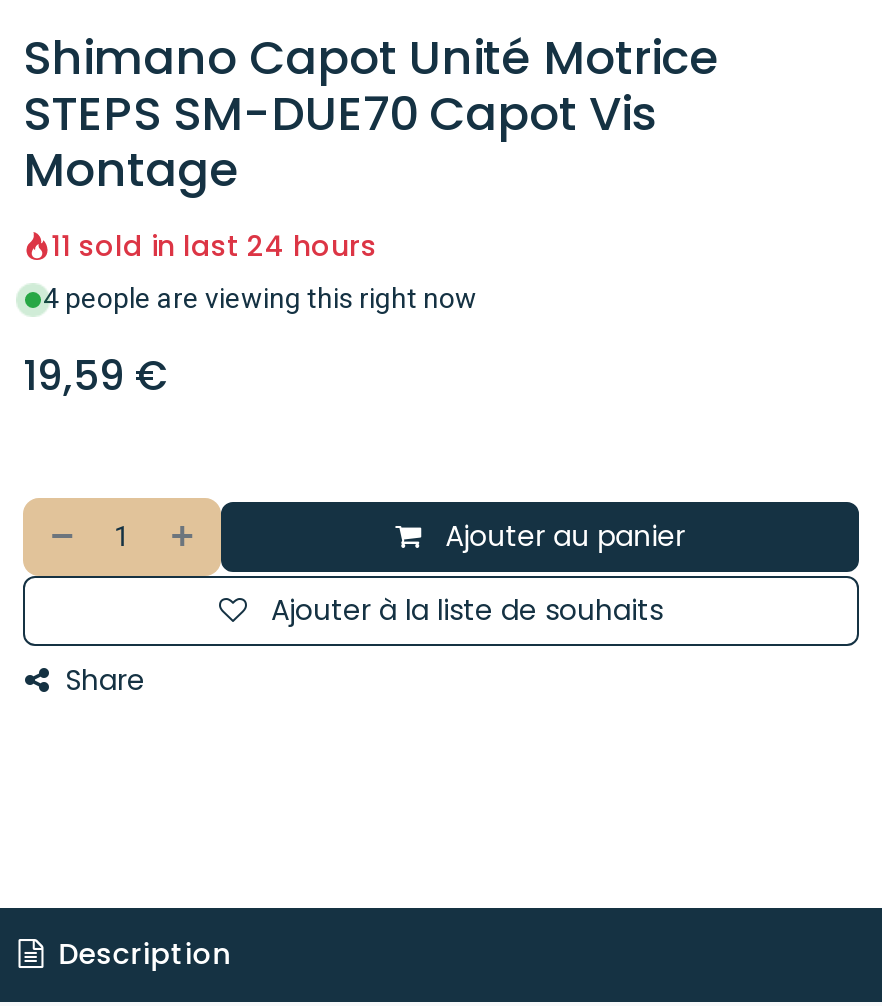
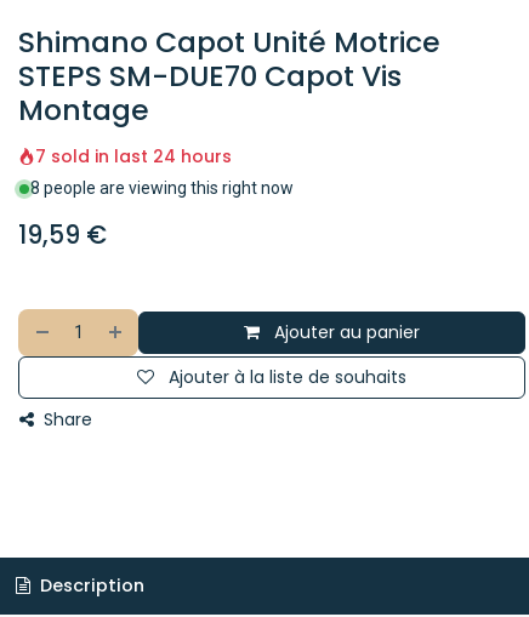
[51,226,377,266] 11 sold in last 24 hours -> [35,144,232,168] 7 sold in last 24 hours
[43,282,477,314] 4 people are viewing this right now -> [30,178,294,198] 8 people are viewing this right now

